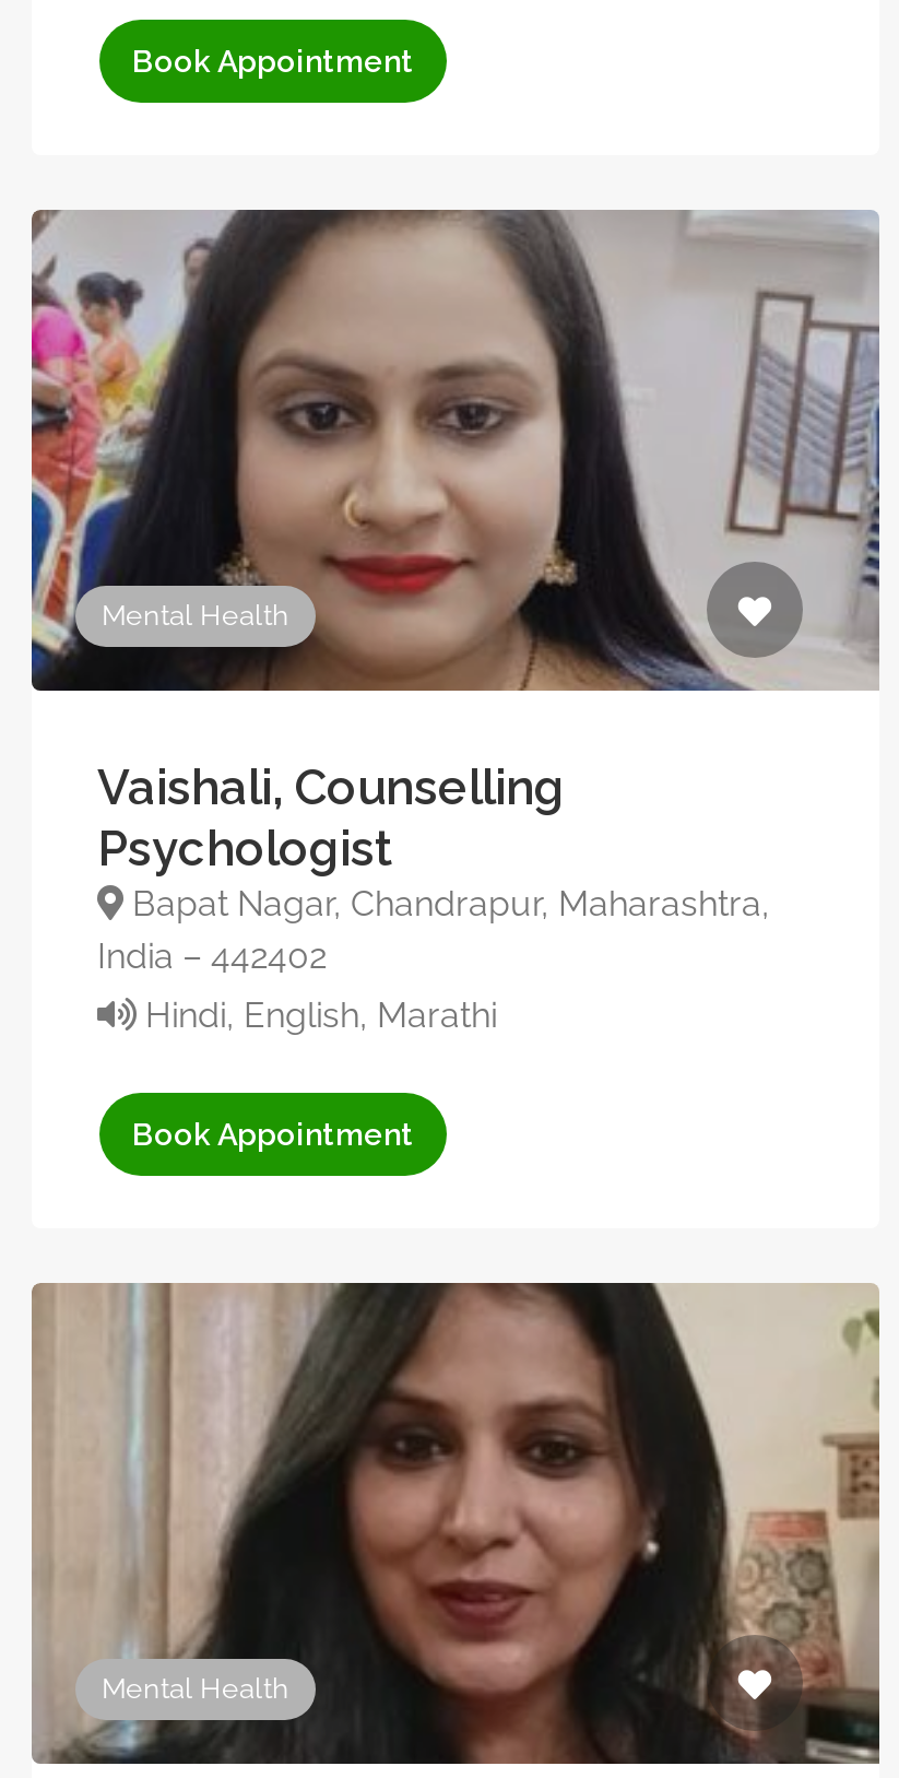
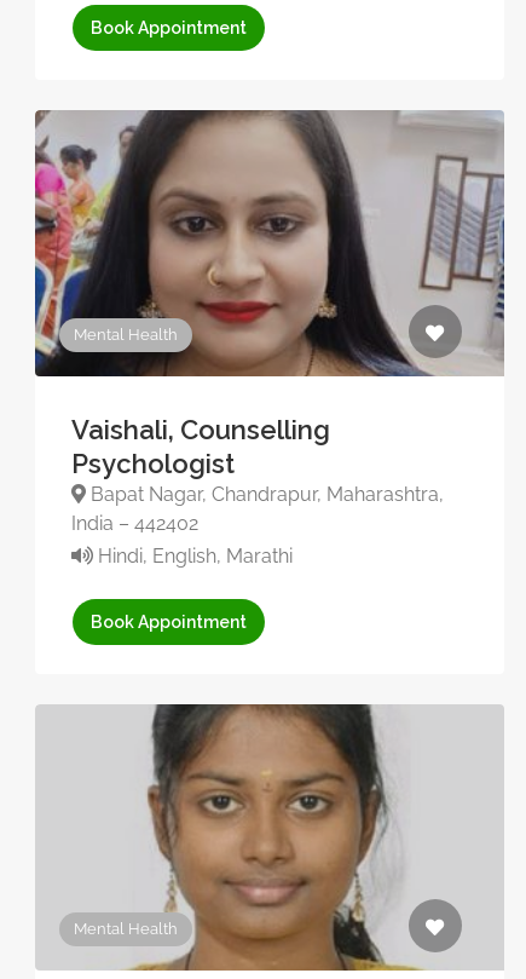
[32,1281,882,1766] [image] -> [36,704,504,972] [image]

